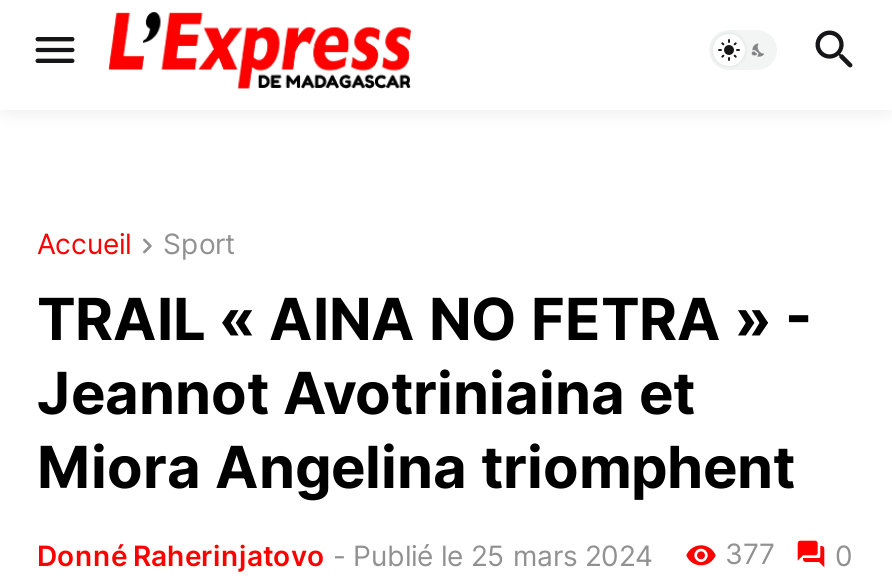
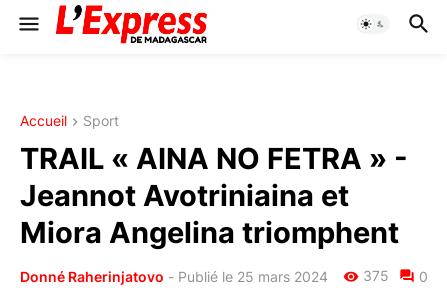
[725,536,853,572] 377 0 -> [363,267,428,285] 375 0

